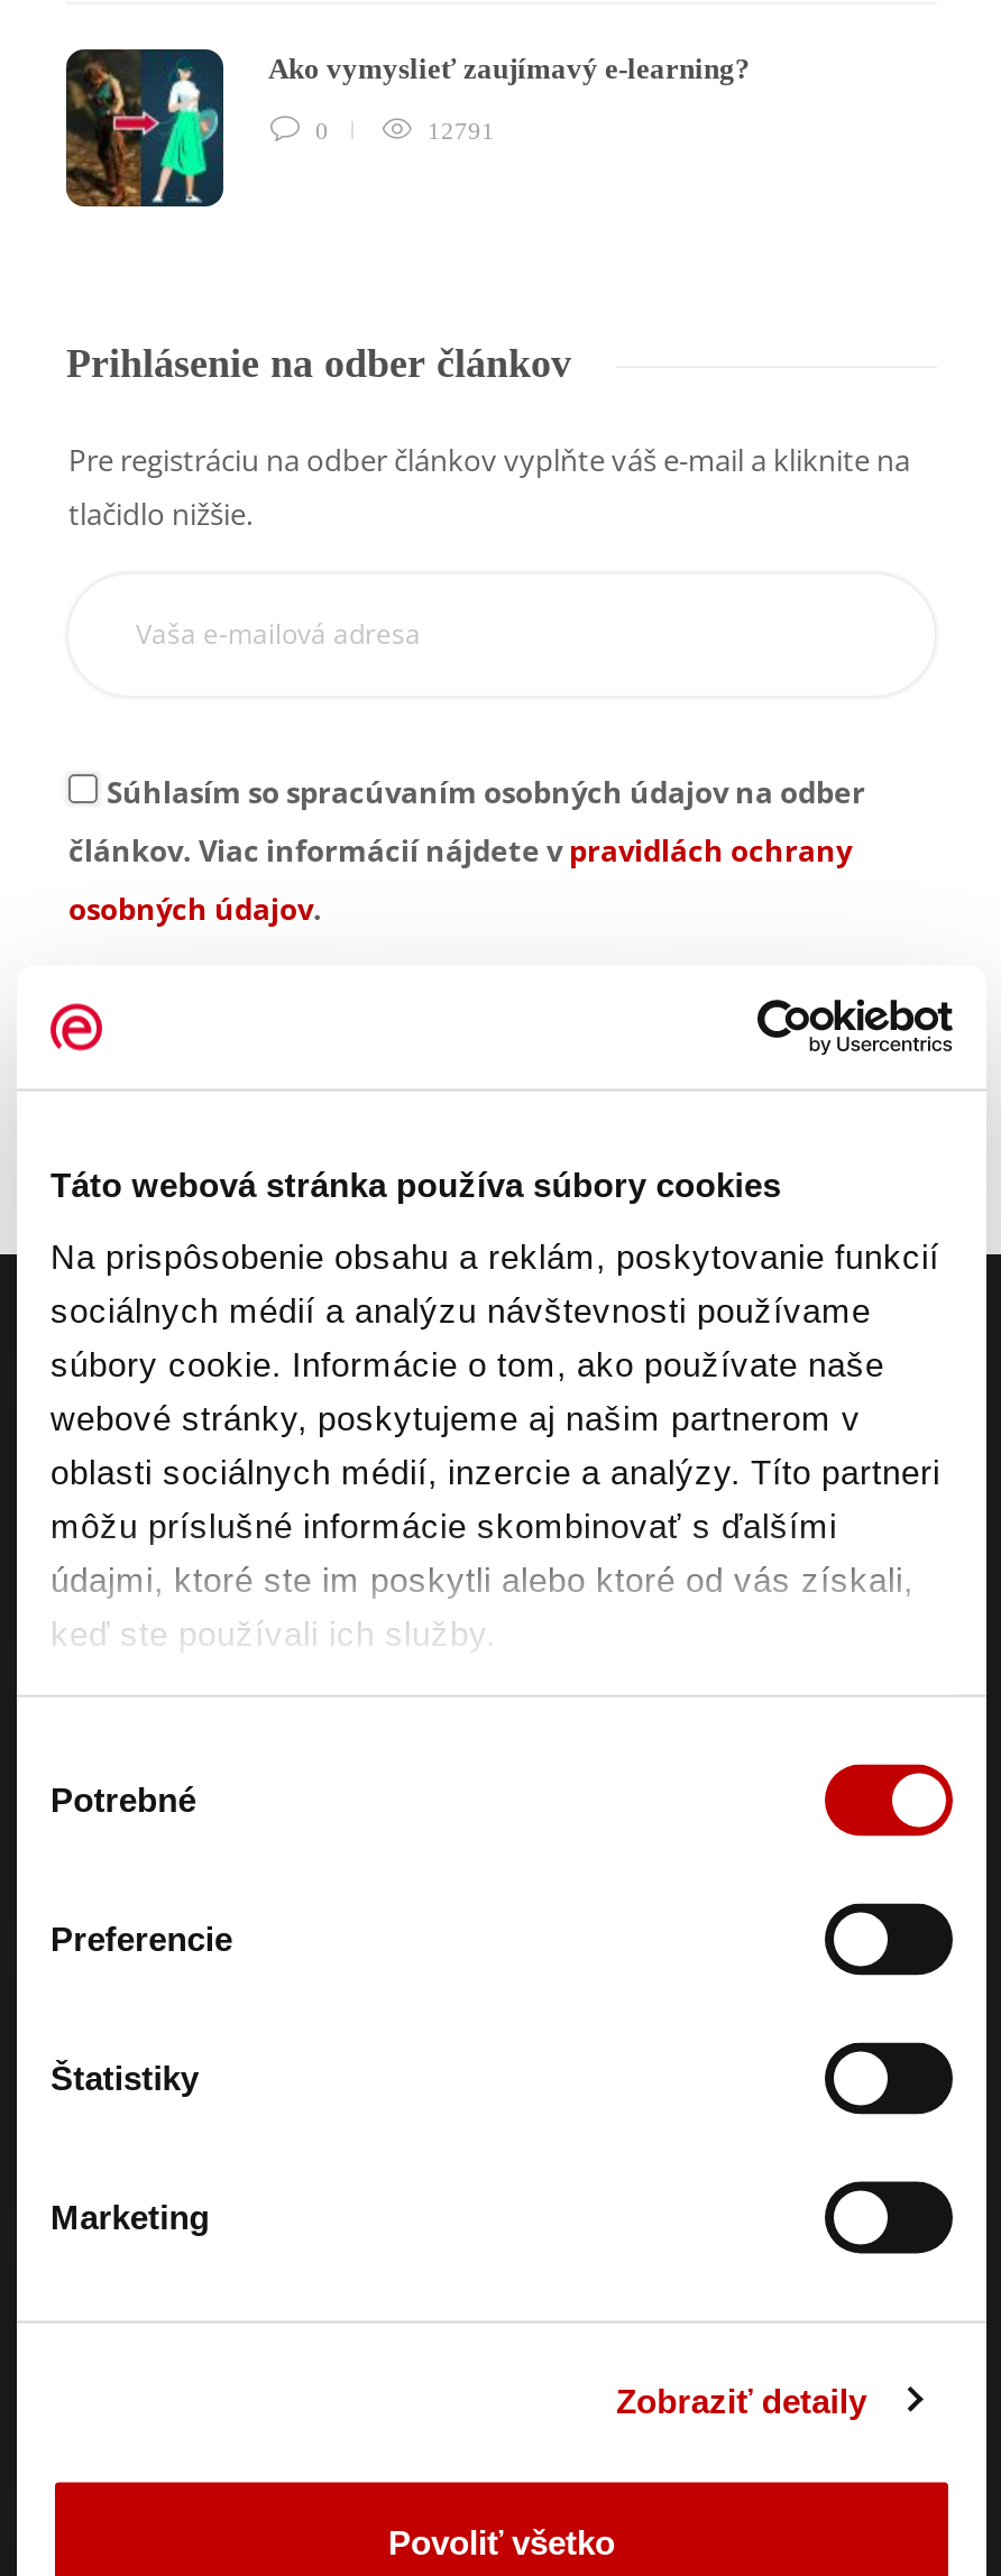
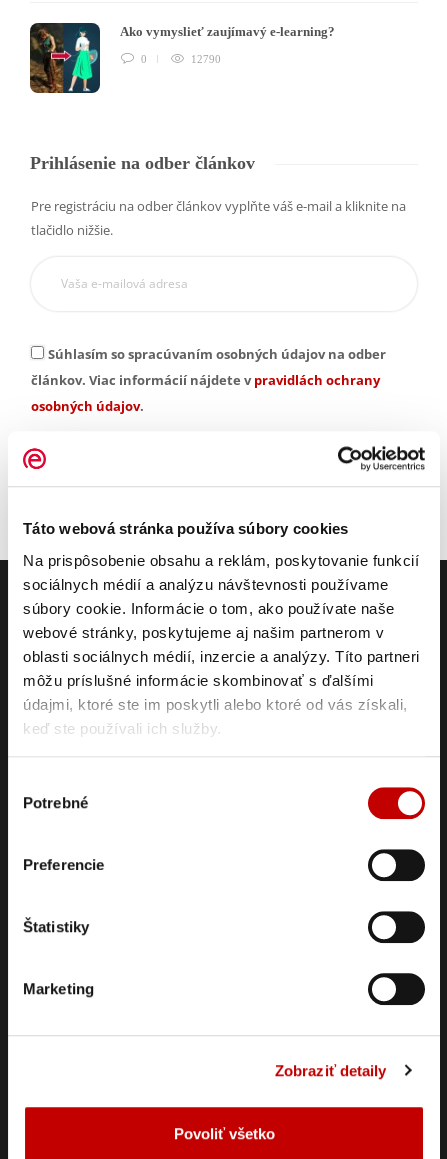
[421,117,495,144] 12791 -> [188,53,221,65] 12790

